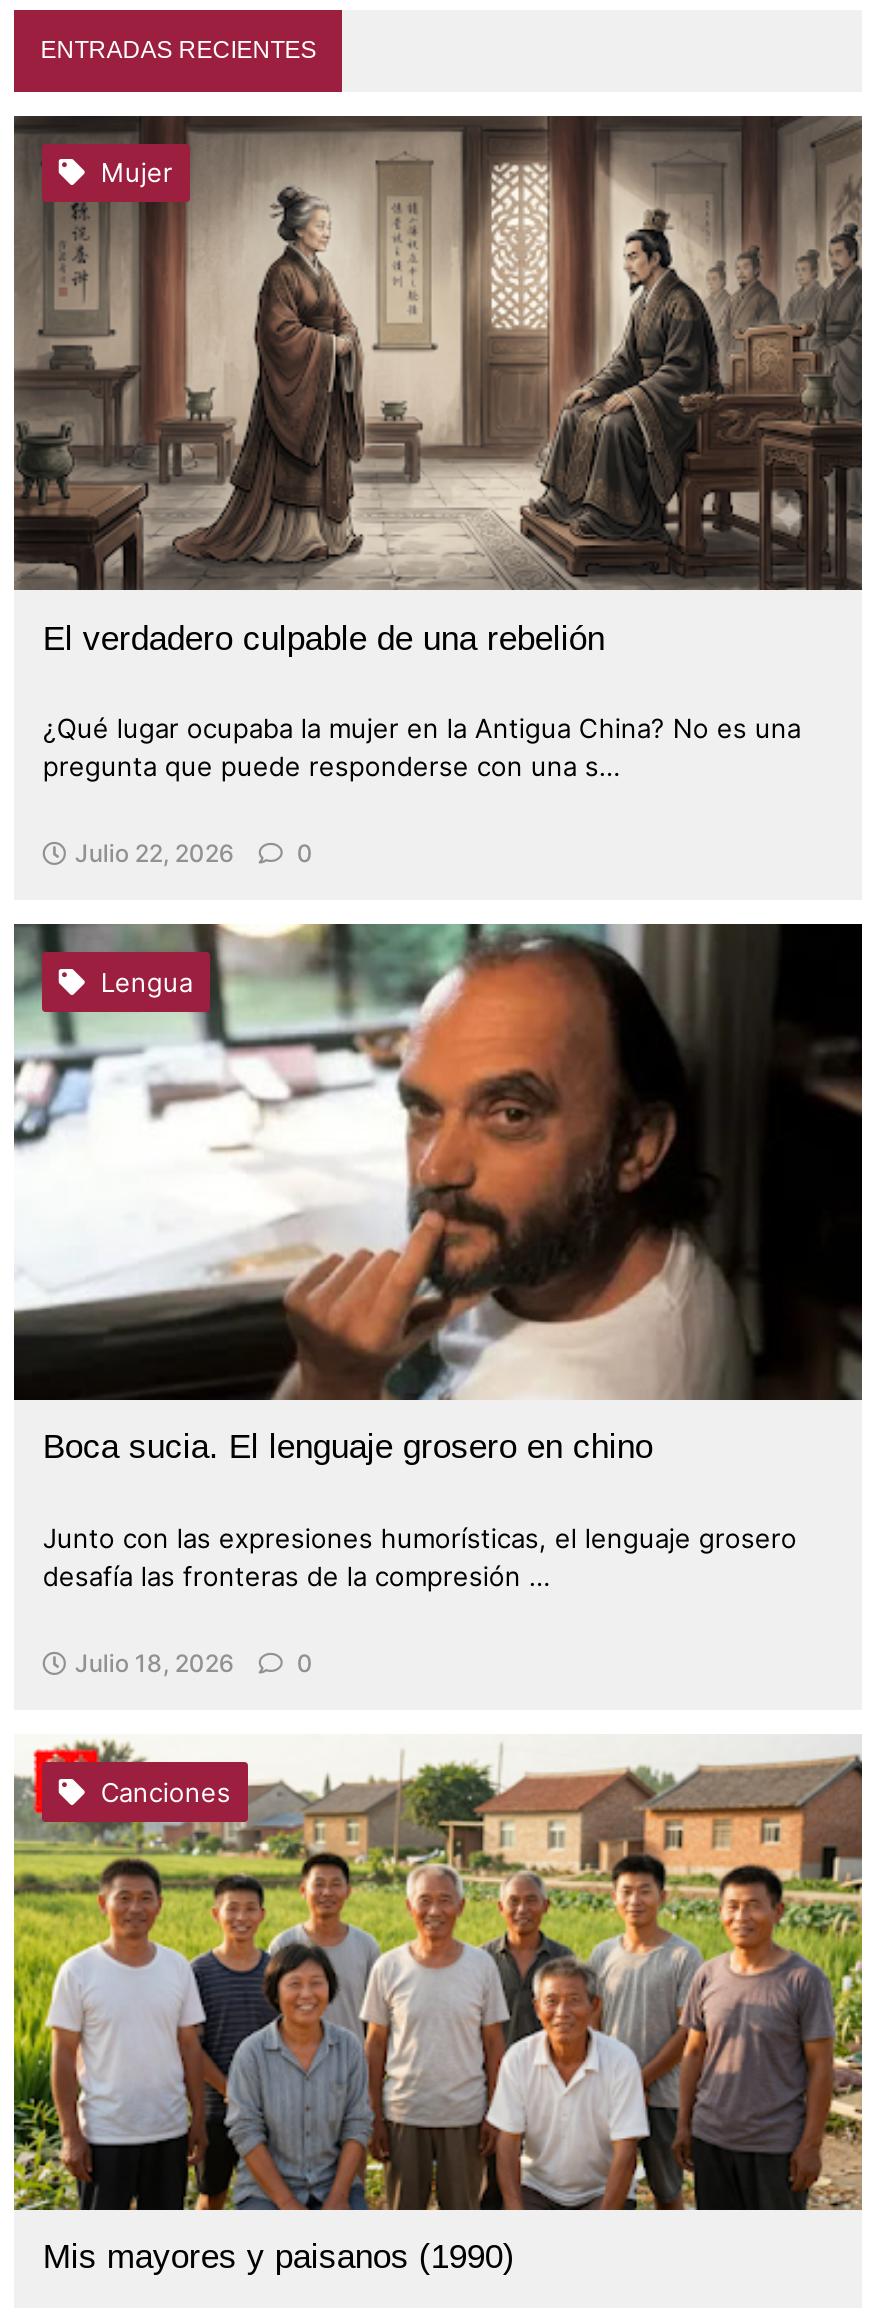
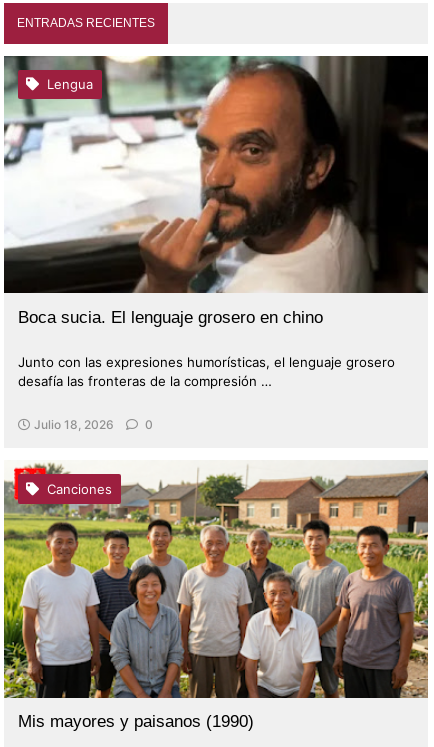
[12,114,864,592] [image] | Mujer -> none
[43,619,801,868] El verdadero culpable de una rebelión | ¿Qué lugar ocupaba la mujer en la Antigua China? No es una | pregunta que puede responderse con una s… | Julio 22, 2026 | 0 -> none

